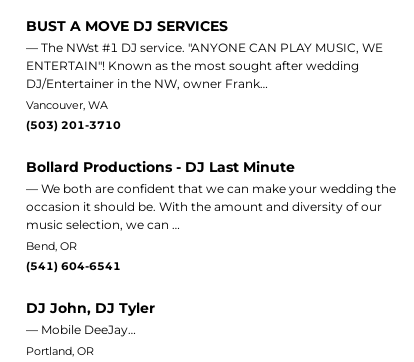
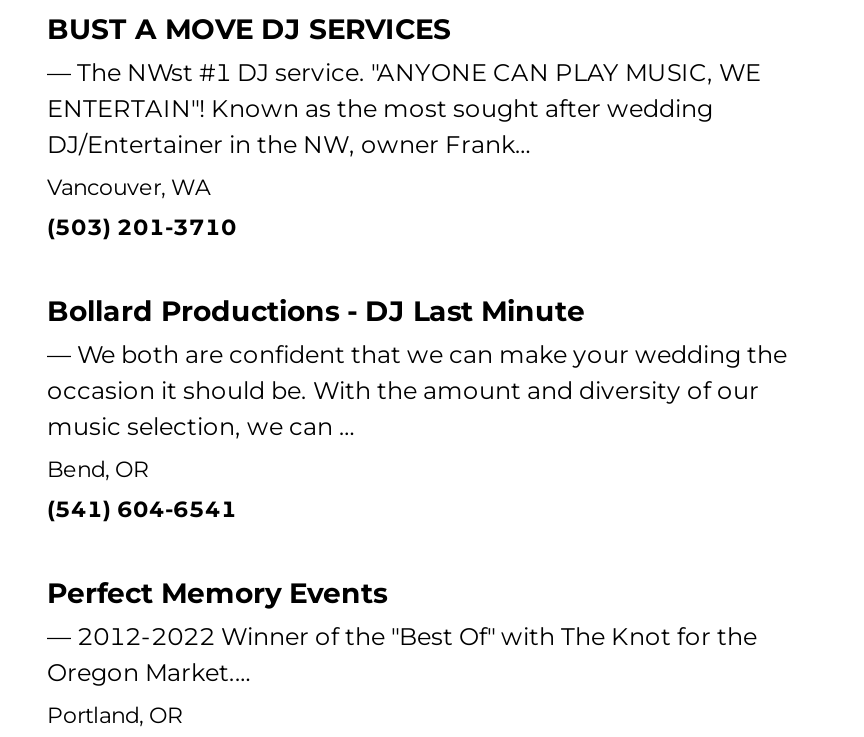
[26,299,155,337] DJ John, DJ Tyler | — Mobile DeeJay… -> [47,575,757,687] Perfect Memory Events | — 2012-2022 Winner of the "Best Of" with The Knot for the | Oregon Market.…

